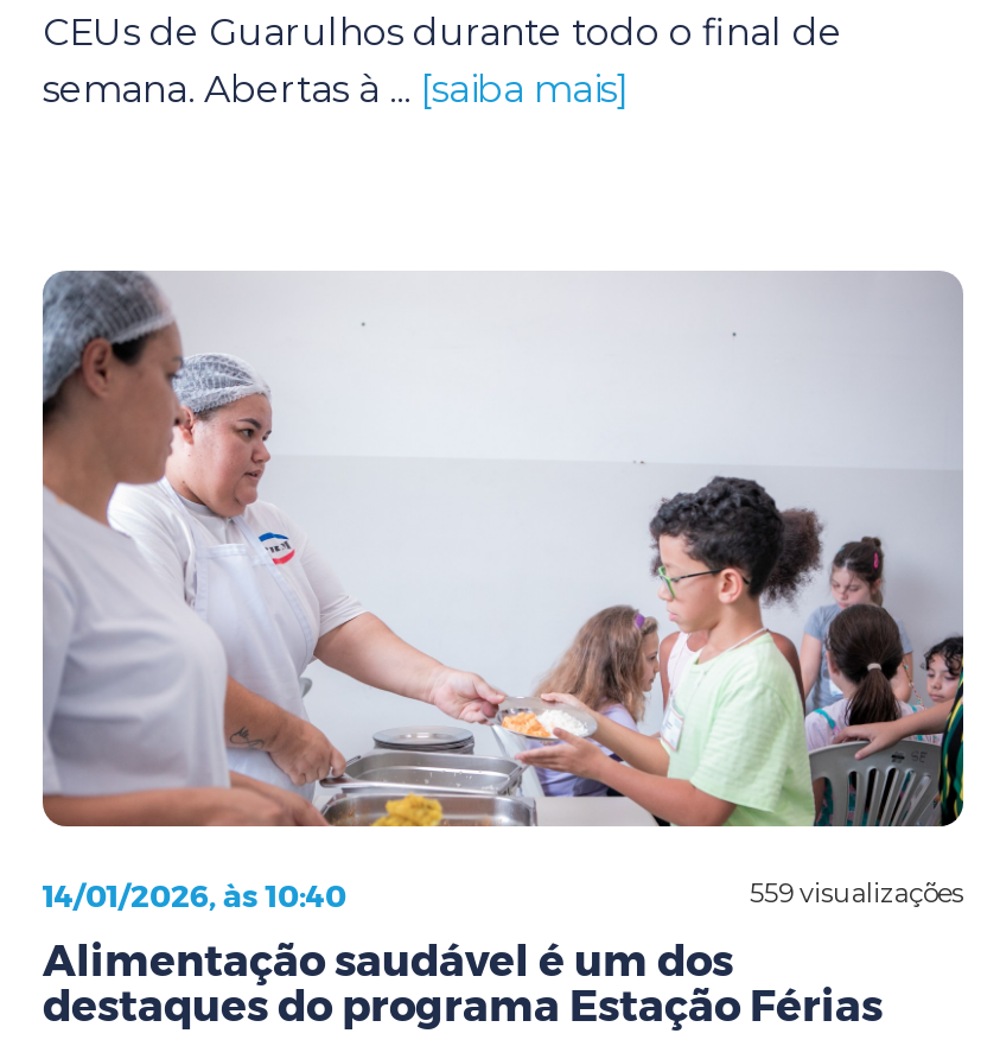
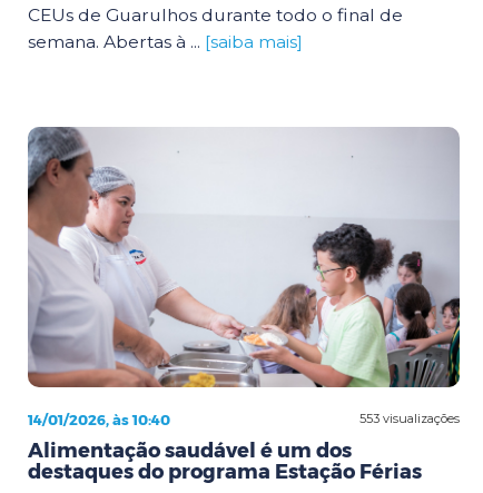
[750,876,963,909] 559 visualizações -> [359,411,460,426] 553 visualizações

